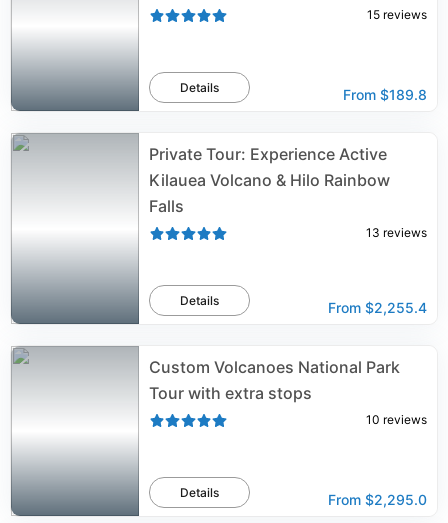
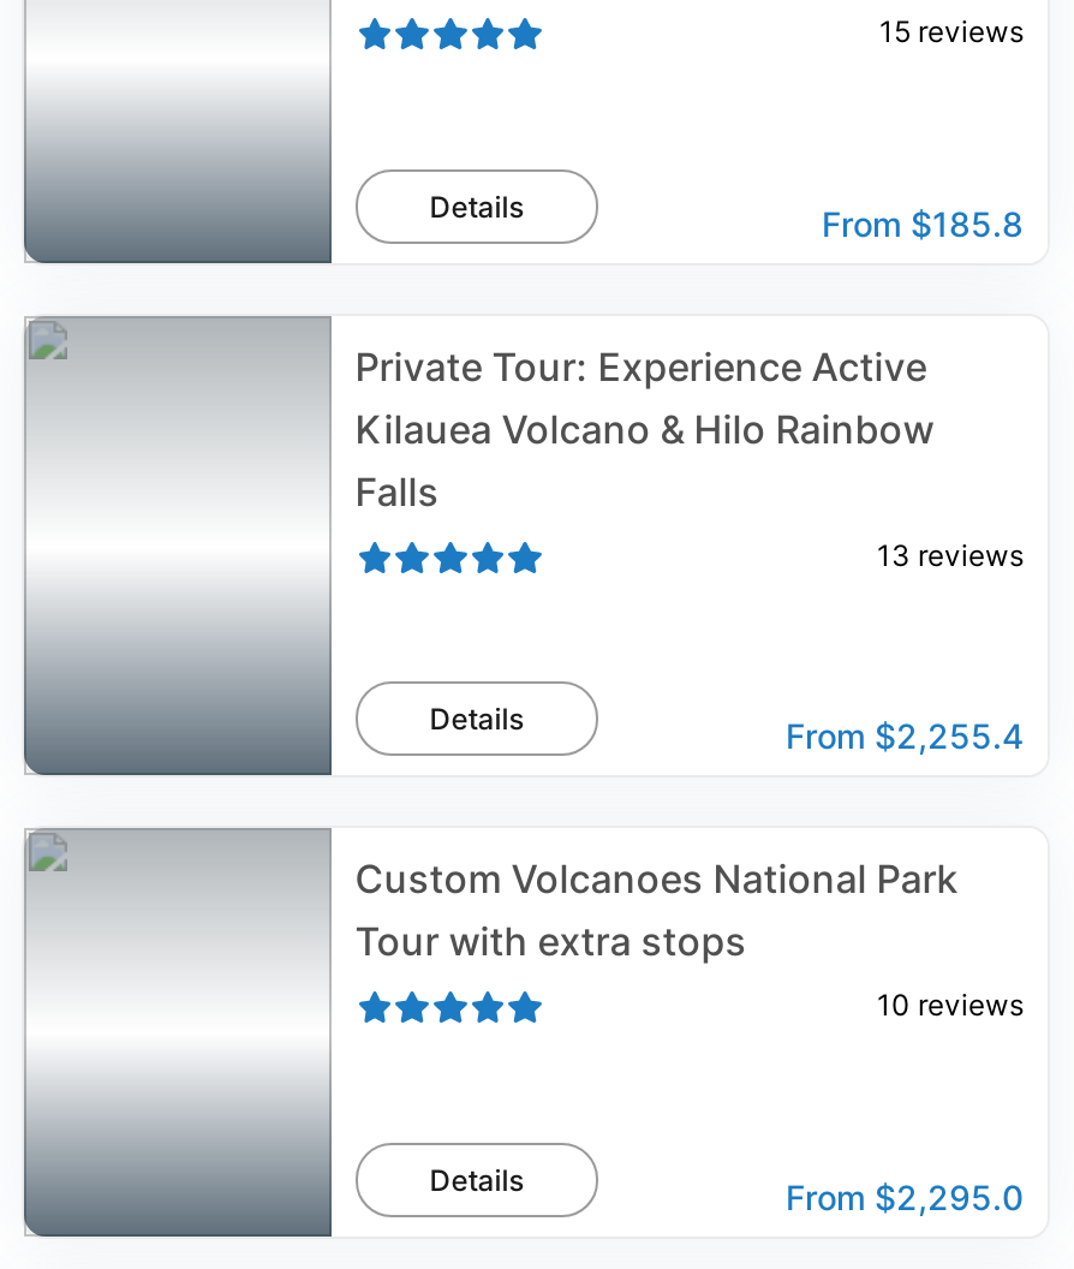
[343,86,427,103] From $189.8 -> [822,203,1024,244] From $185.8

